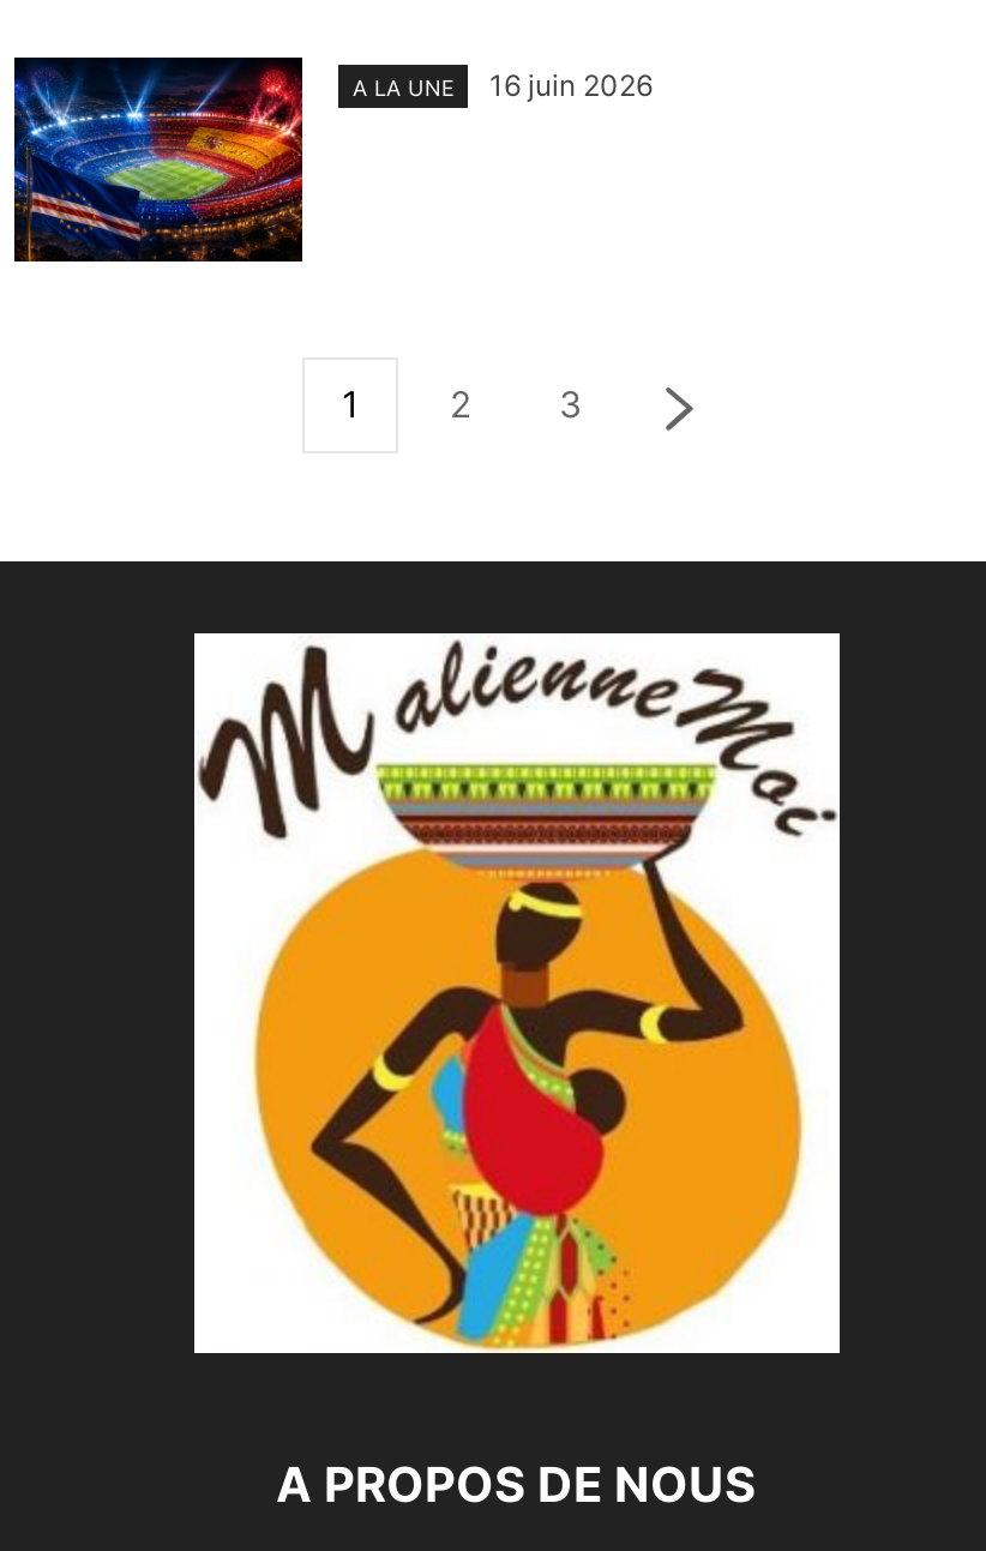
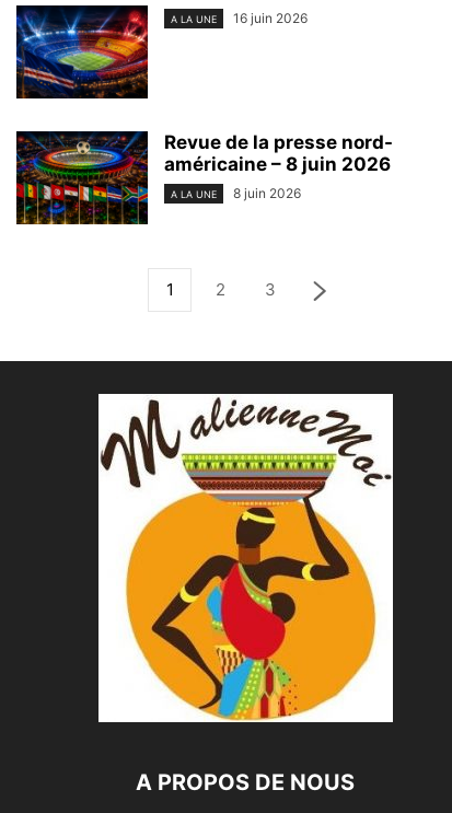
none -> [15,131,393,225] [image] | Revue de la presse nord- | américaine – 8 juin 2026 | A LA UNE | 8 juin 2026

